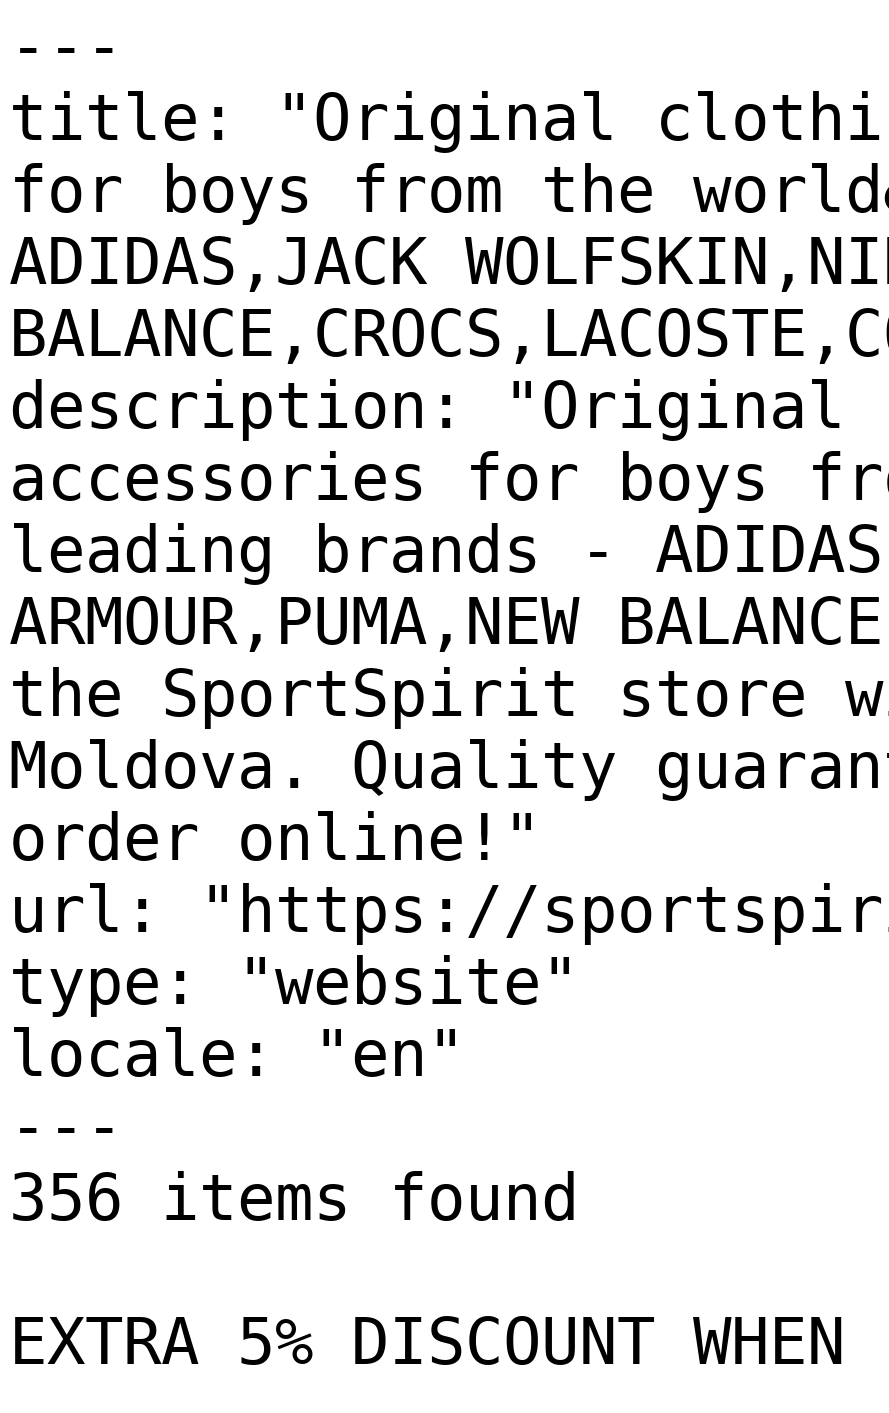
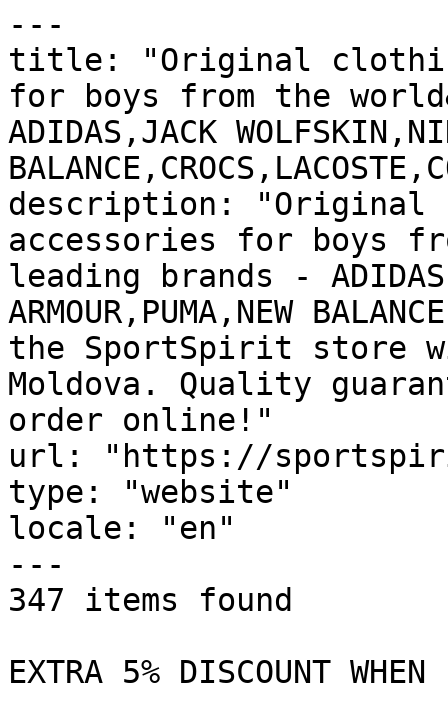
[9,1162,579,1234] 356 items found -> [8,582,293,618] 347 items found

